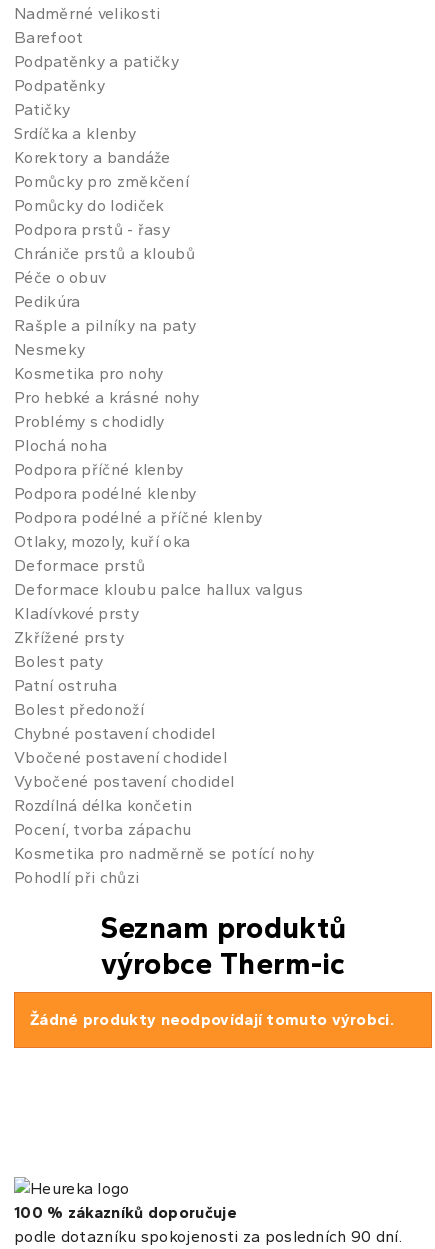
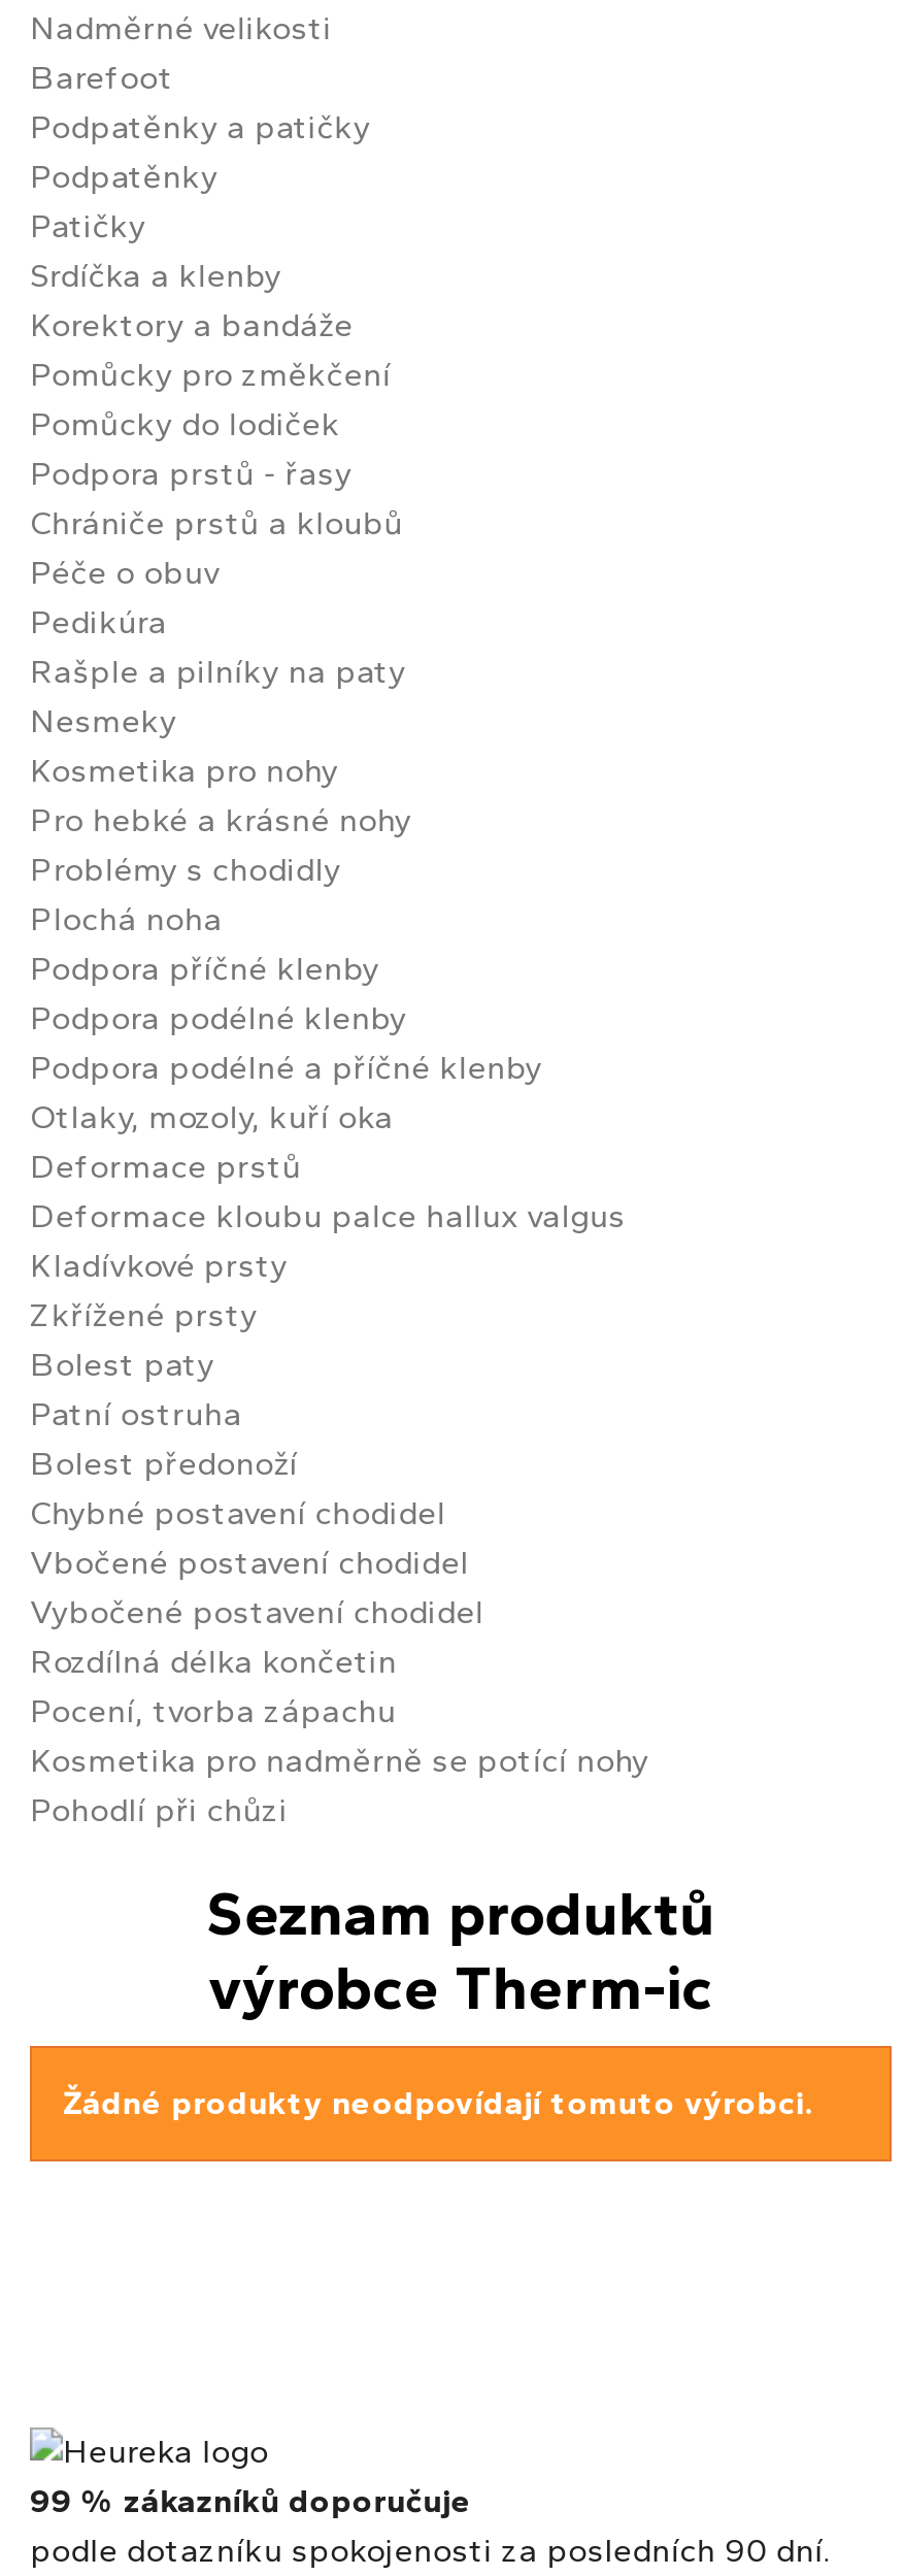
[14,1203,237,1222] 100 % zákazníků doporučuje -> [30,2482,472,2521] 99 % zákazníků doporučuje

